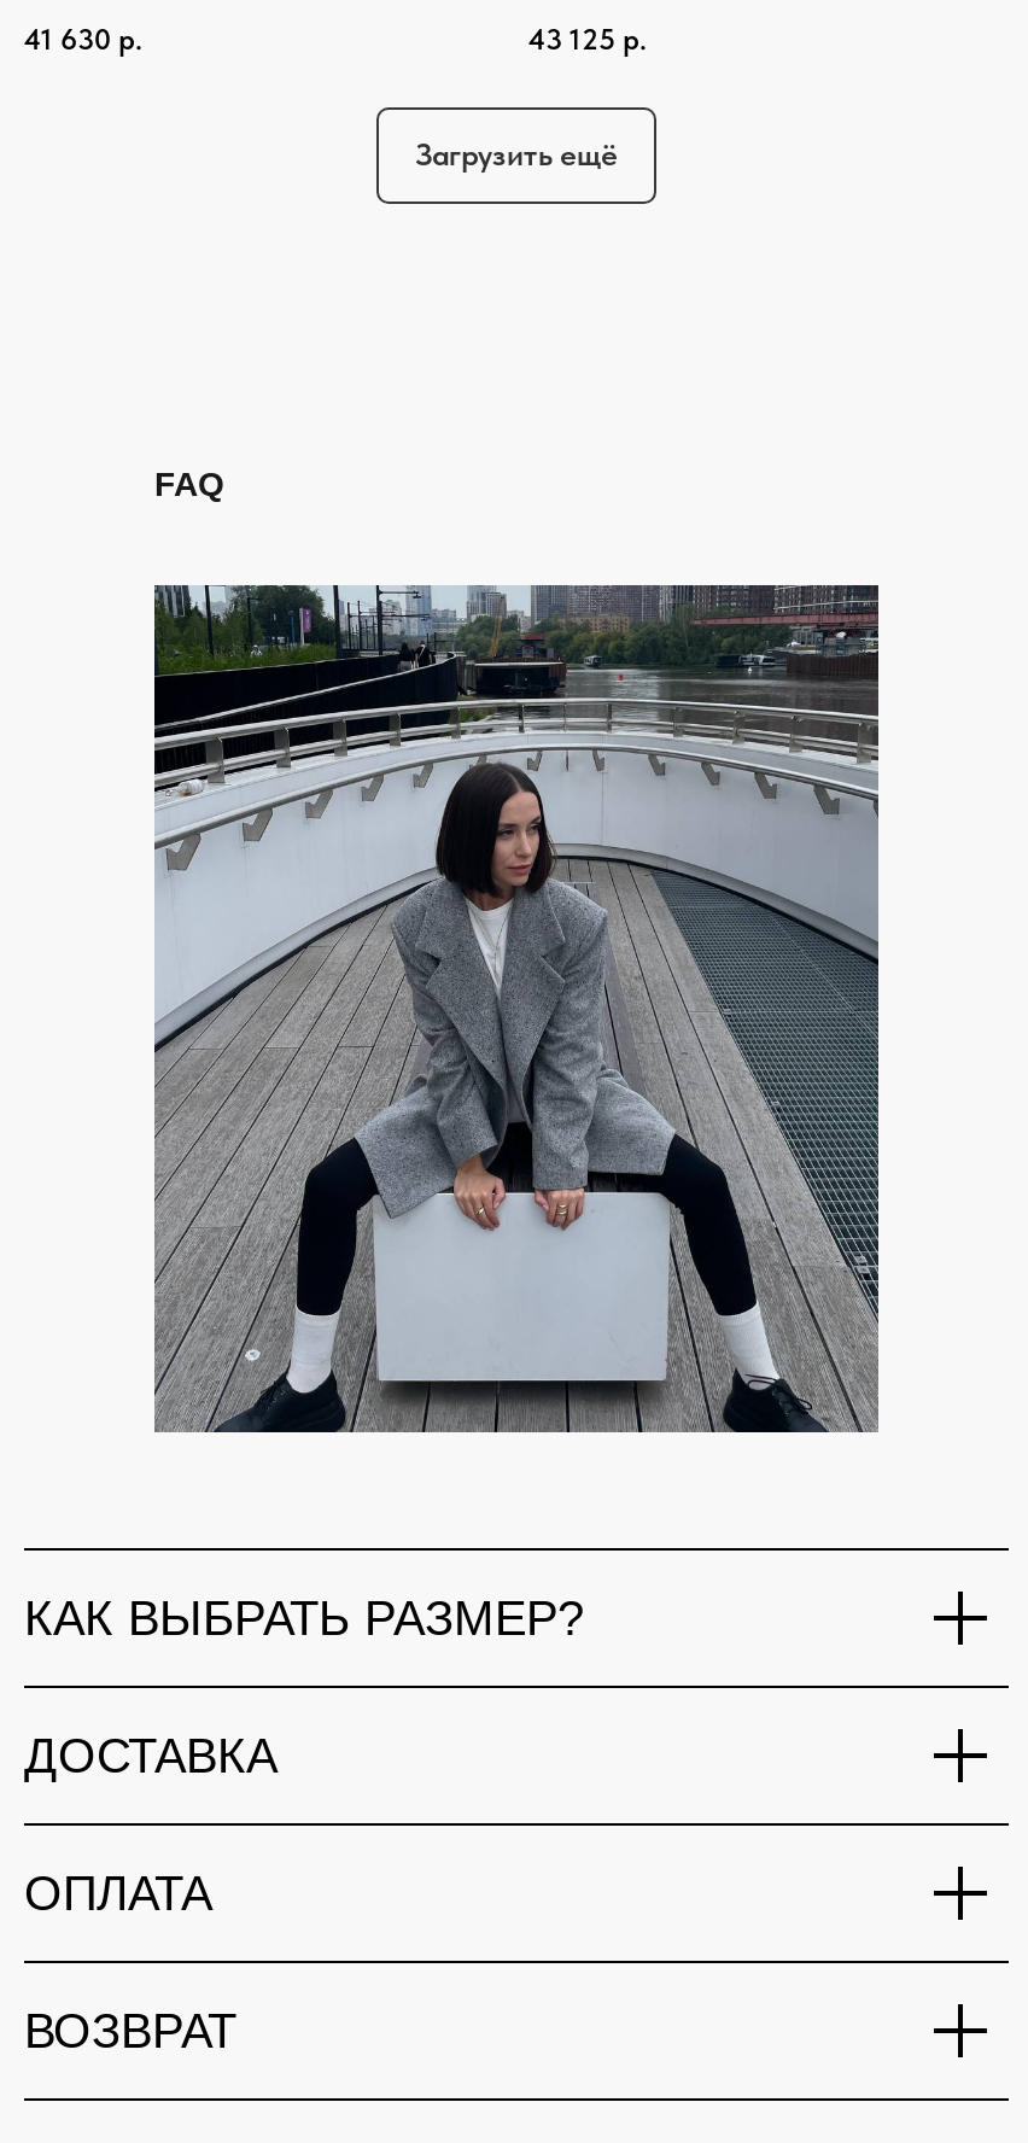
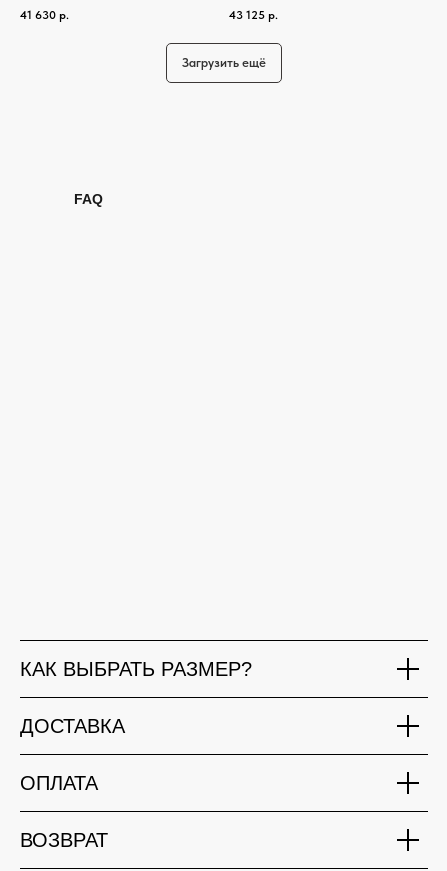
[152,583,881,1435] [image] -> none

